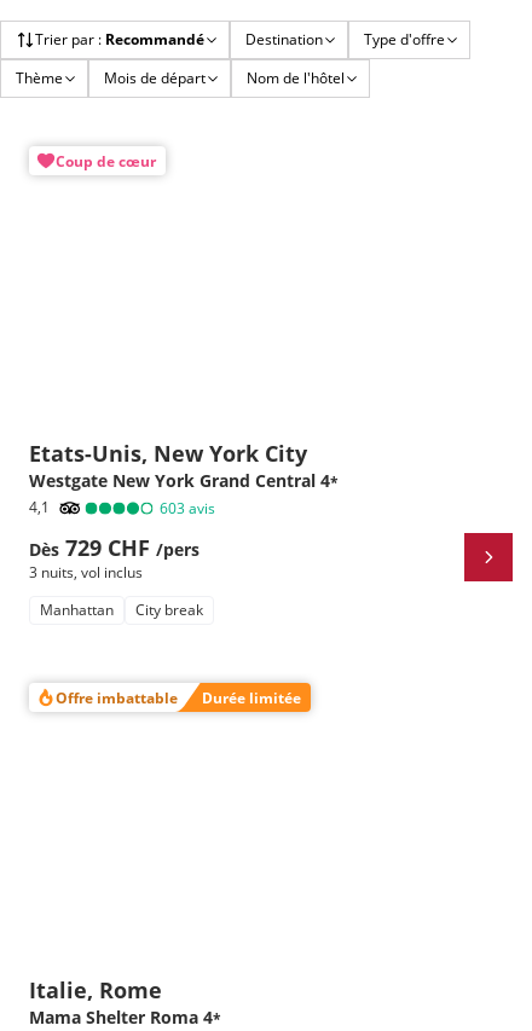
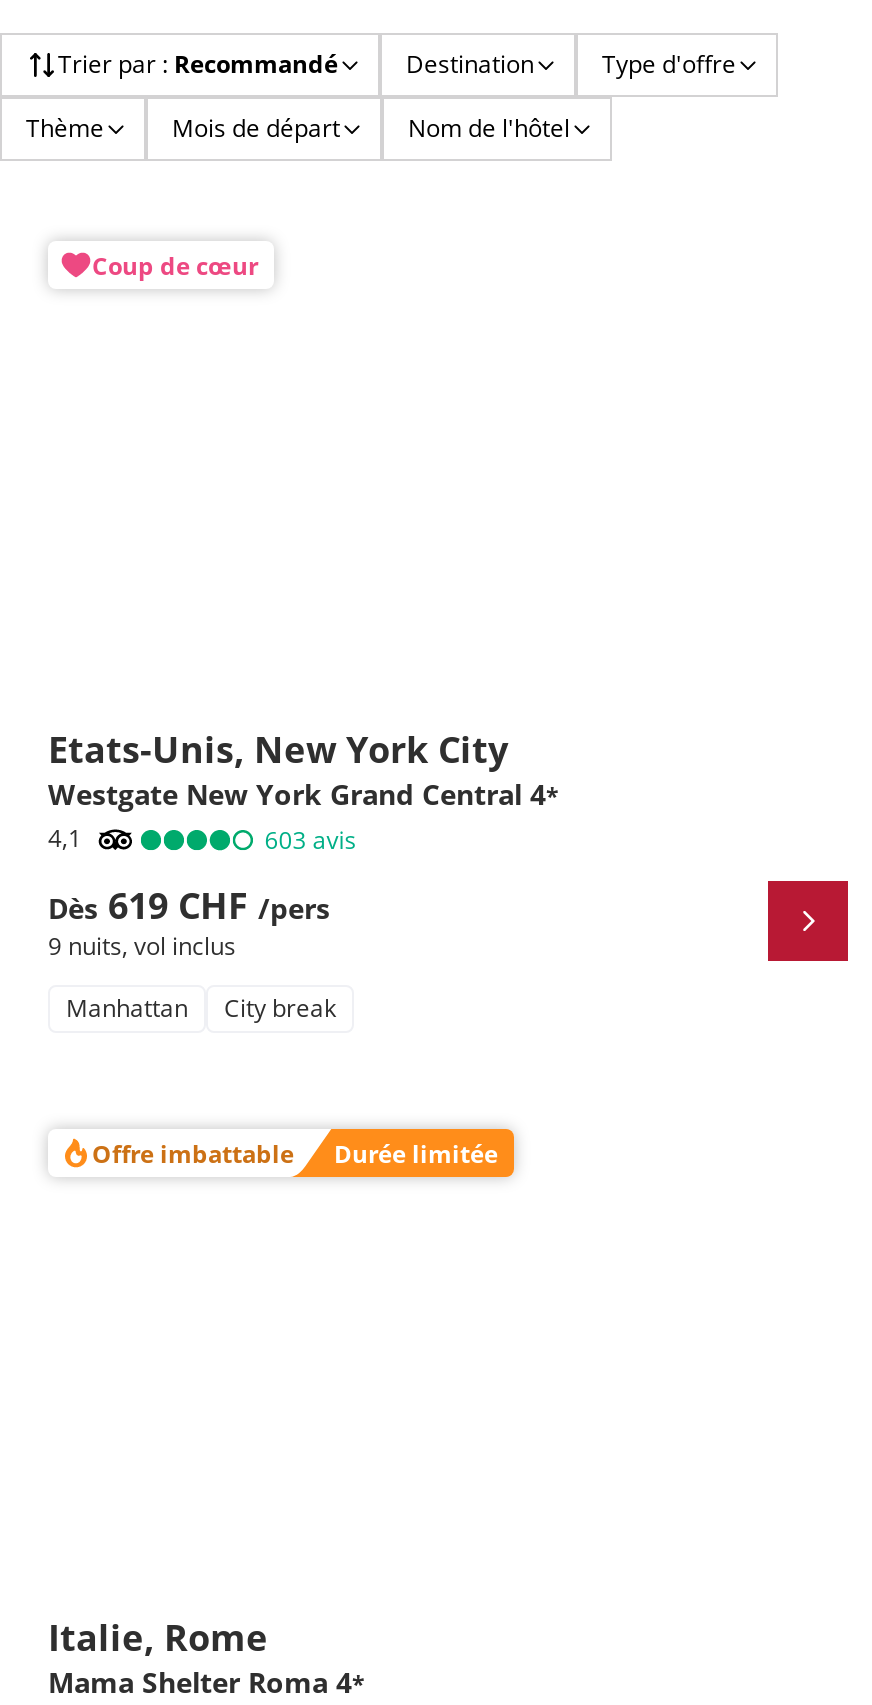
[29,533,199,562] Dès 729 CHF /pers -> [48,881,330,929] Dès 619 CHF /pers
[29,562,143,583] 3 nuits, vol inclus -> [48,929,236,963] 9 nuits, vol inclus

